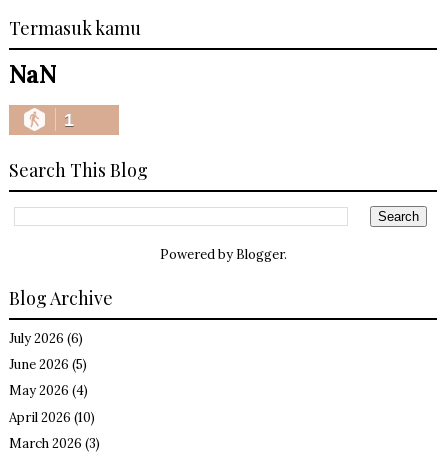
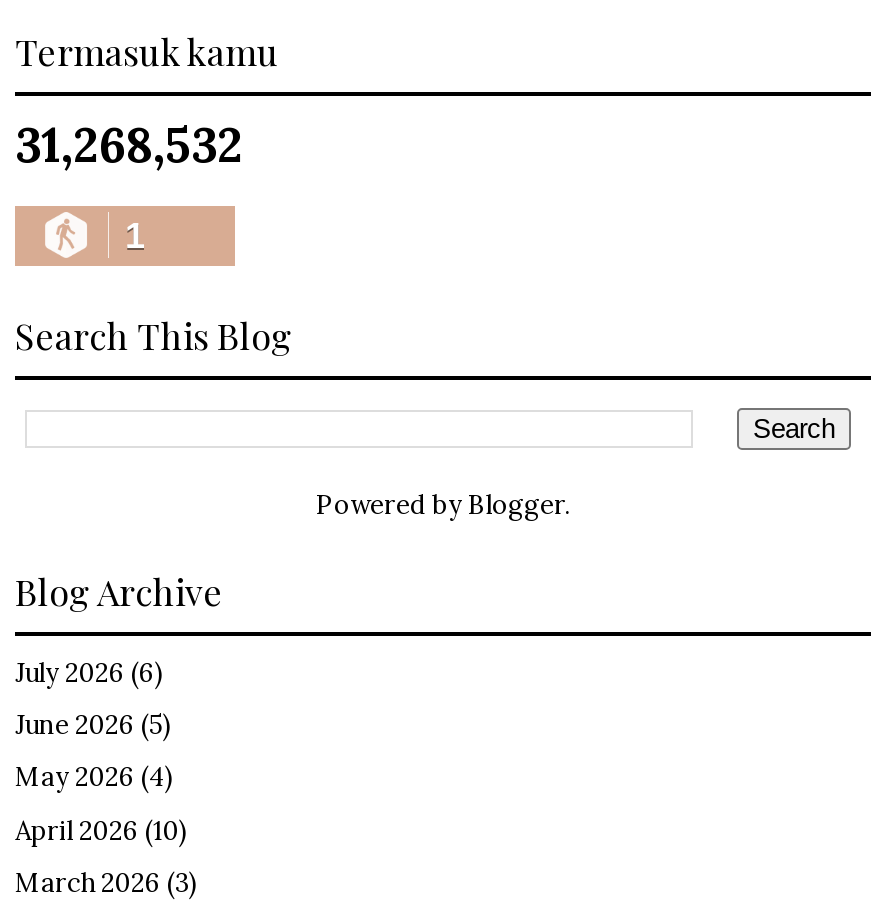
[9,59,57,90] NaN -> [15,114,243,176] 31,268,532

